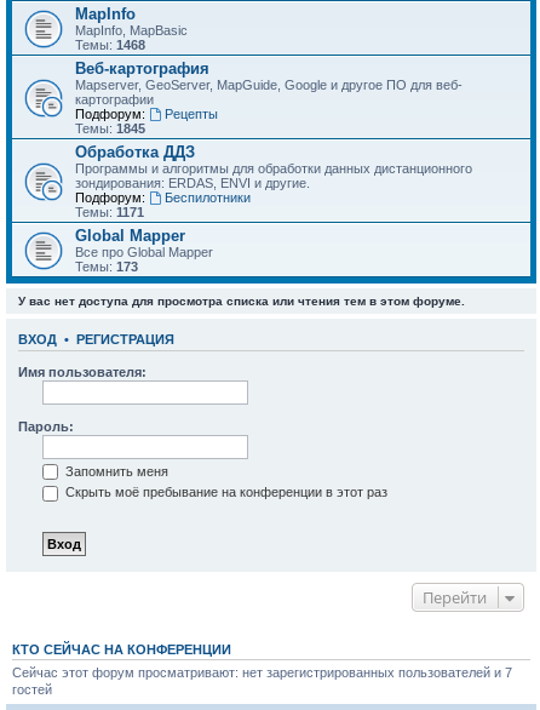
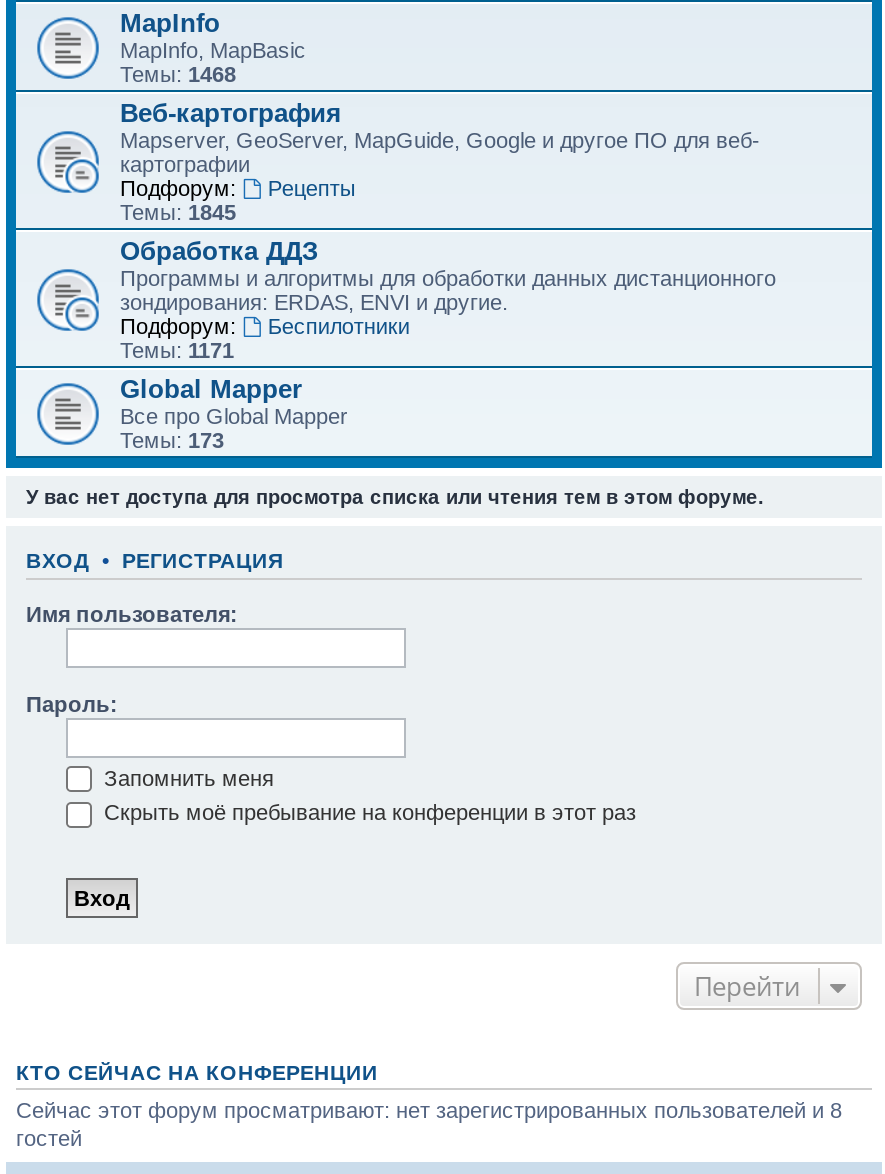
[12,665,512,679] Сейчас этот форум просматривают: нет зарегистрированных пользователей и 7 -> [16,1097,842,1121] Сейчас этот форум просматривают: нет зарегистрированных пользователей и 8

